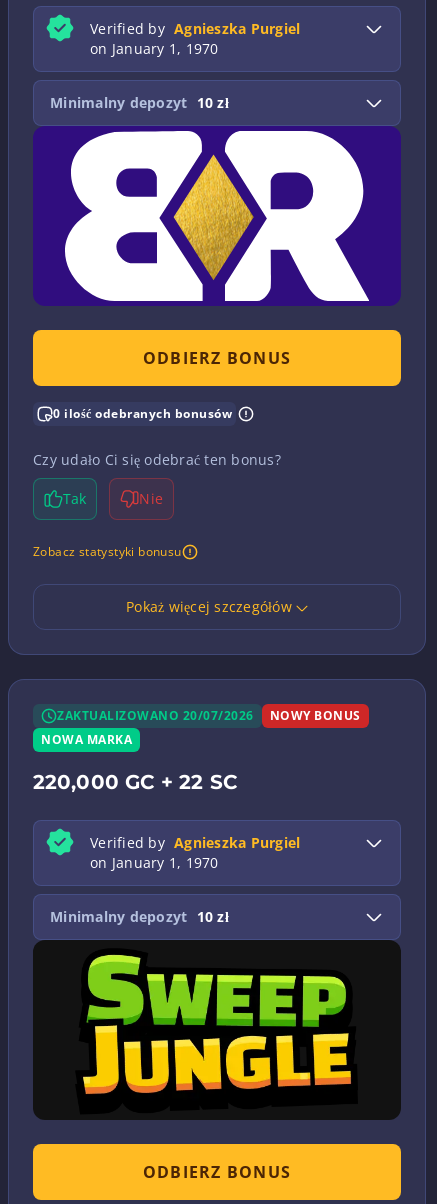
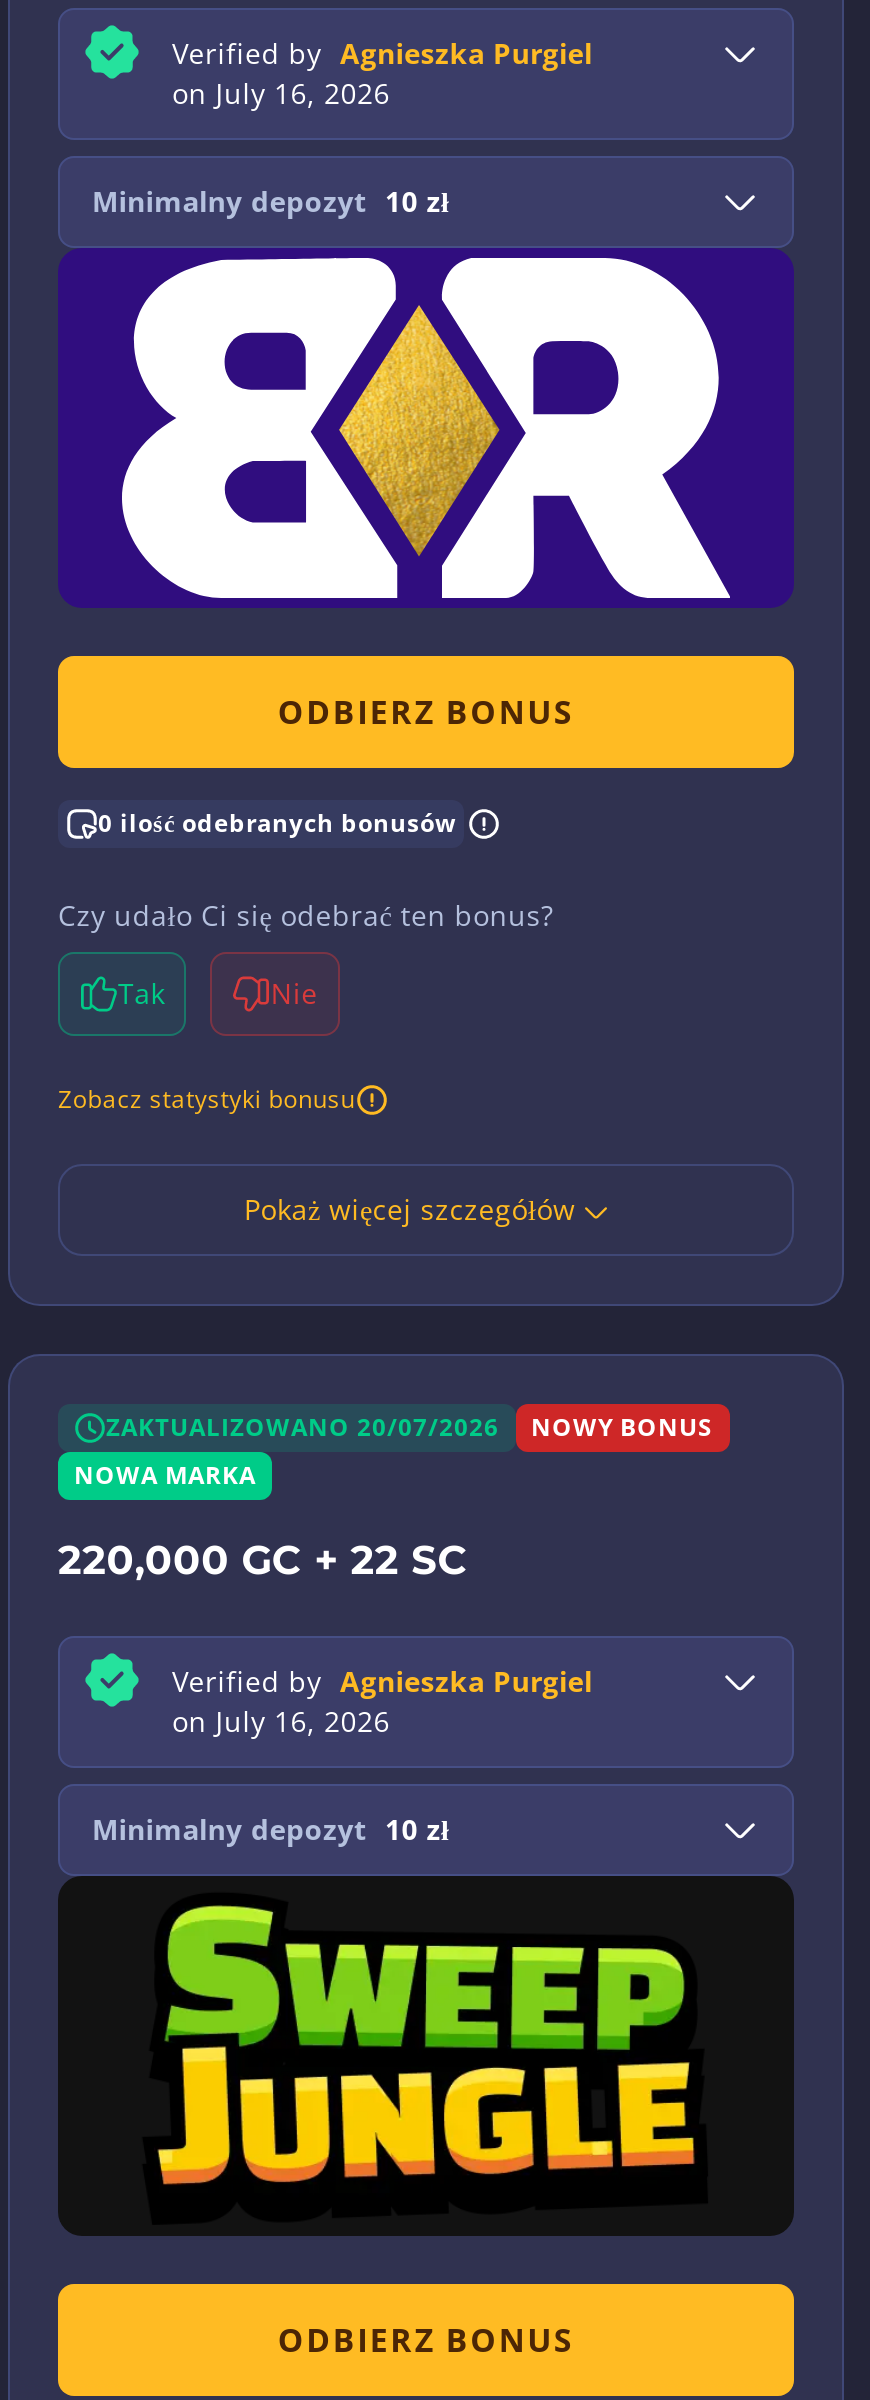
[90,39,218,58] on January 1, 1970 -> [172,74,390,112] on July 16, 2026
[90,853,218,872] on January 1, 1970 -> [172,1702,390,1740] on July 16, 2026

